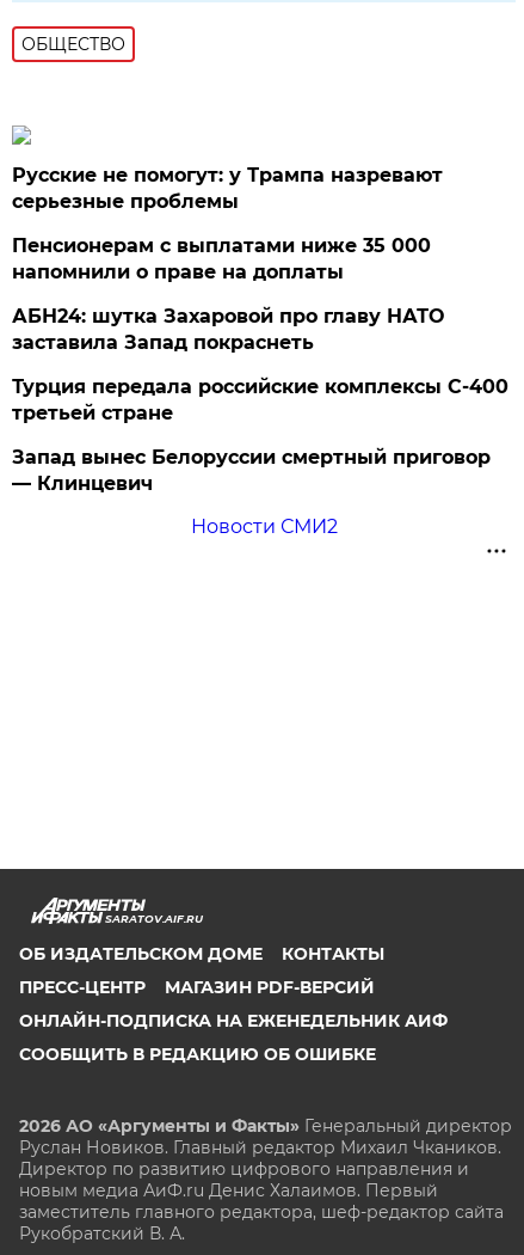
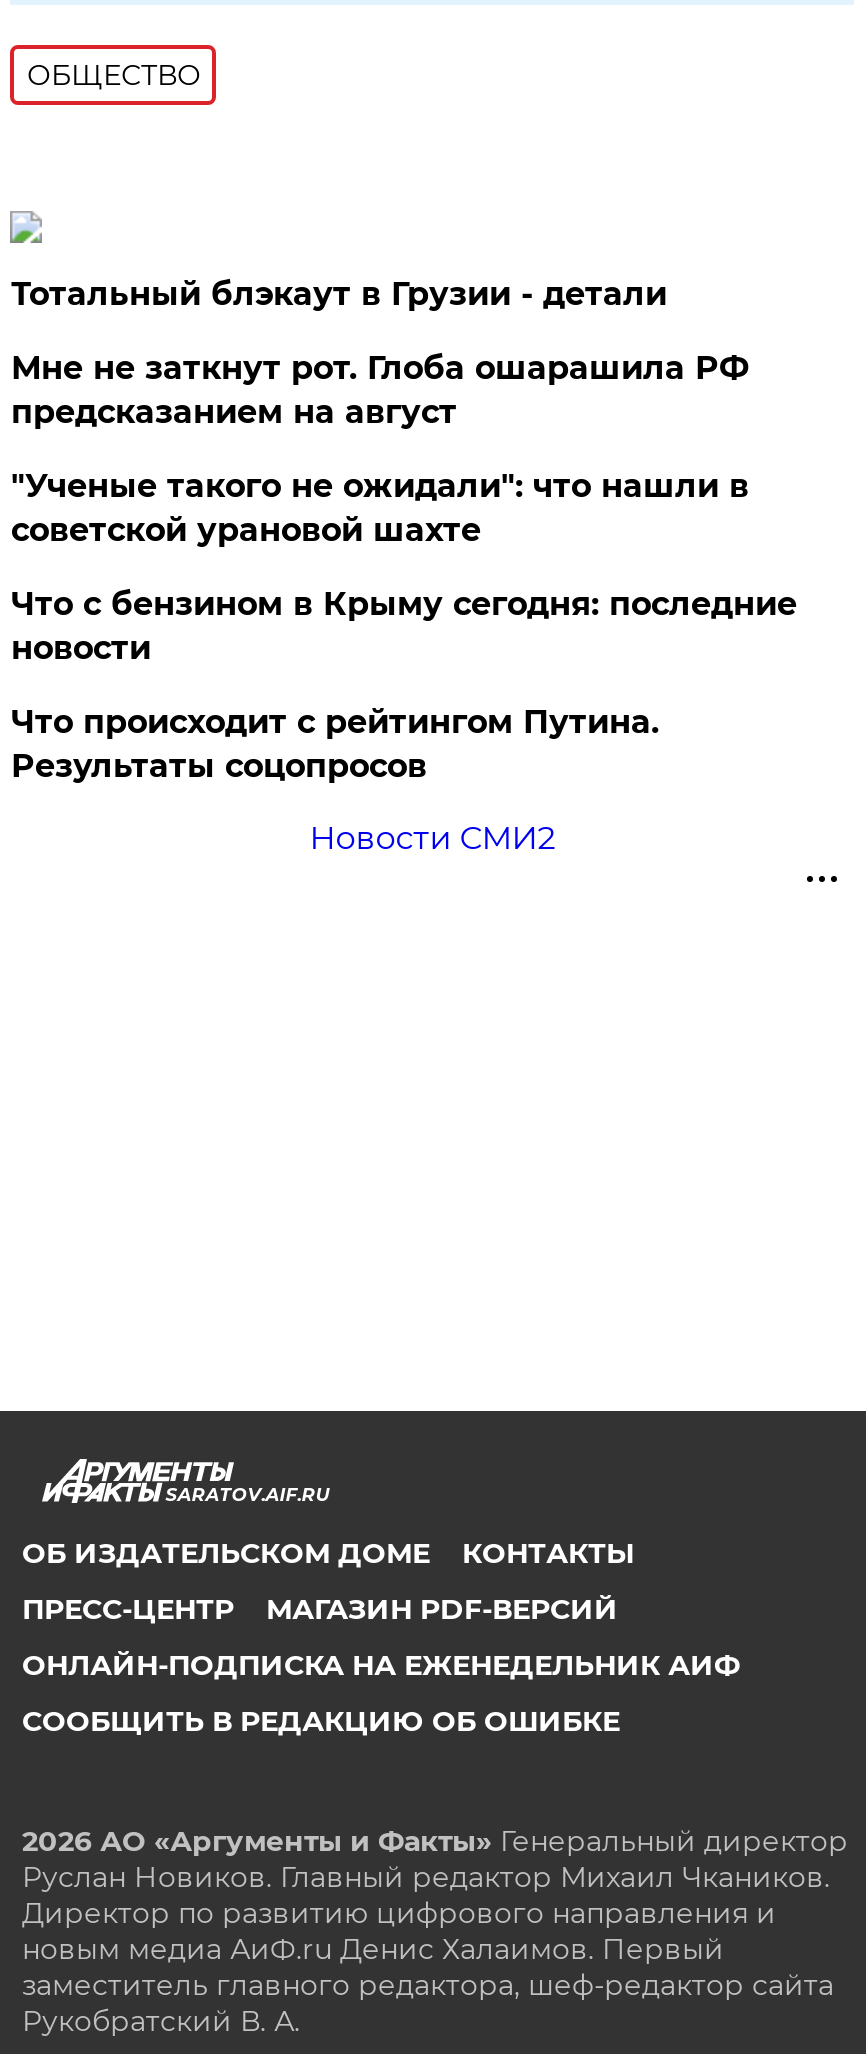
[12,164,443,213] Русские не помогут: у Трампа назревают | серьезные проблемы -> [11,276,667,314] Тотальный блэкаут в Грузии - детали
[12,235,431,284] Пенсионерам с выплатами ниже 35 000 | напомнили о праве на доплаты -> [11,350,749,432] Мне не заткнут рот. Глоба ошарашила РФ | предсказанием на август
[12,305,445,354] АБН24: шутка Захаровой про главу НАТО | заставила Запад покраснеть -> [11,468,749,550] "Ученые такого не ожидали": что нашли в | советской урановой шахте
[12,376,509,425] Турция передала российские комплексы С-400 | третьей стране -> [11,586,797,668] Что с бензином в Крыму сегодня: последние | новости
[12,446,491,495] Запад вынес Белоруссии смертный приговор | — Клинцевич -> [11,704,659,786] Что происходит с рейтингом Путина. | Результаты соцопросов

